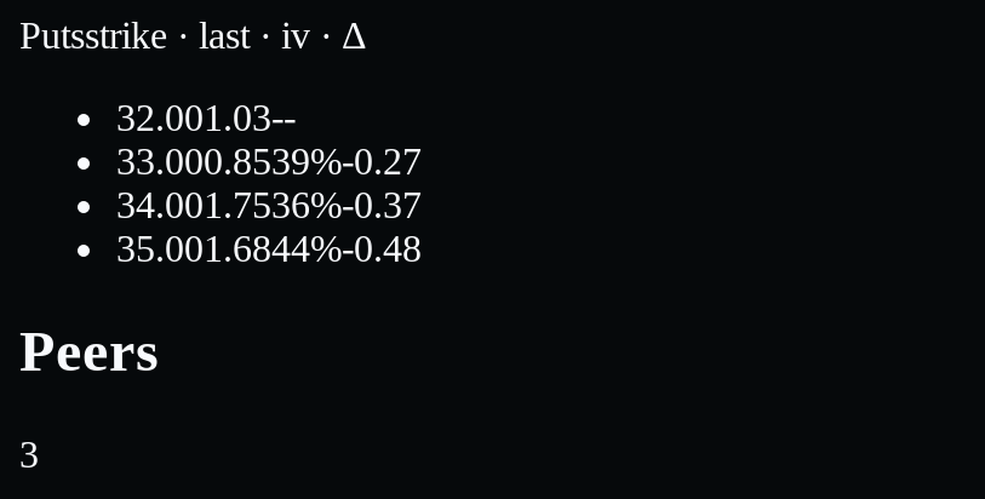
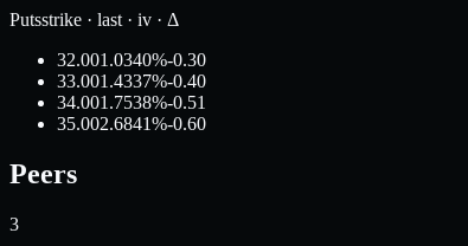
[116,98,296,139] 32.001.03-- -> [57,50,206,70] 32.001.0340%-0.30
[116,142,422,183] 33.000.8539%-0.27 -> [57,72,206,92] 33.001.4337%-0.40
[116,185,422,226] 34.001.7536%-0.37 -> [57,93,206,113] 34.001.7538%-0.51
[116,229,422,270] 35.001.6844%-0.48 -> [57,114,206,134] 35.002.6841%-0.60

